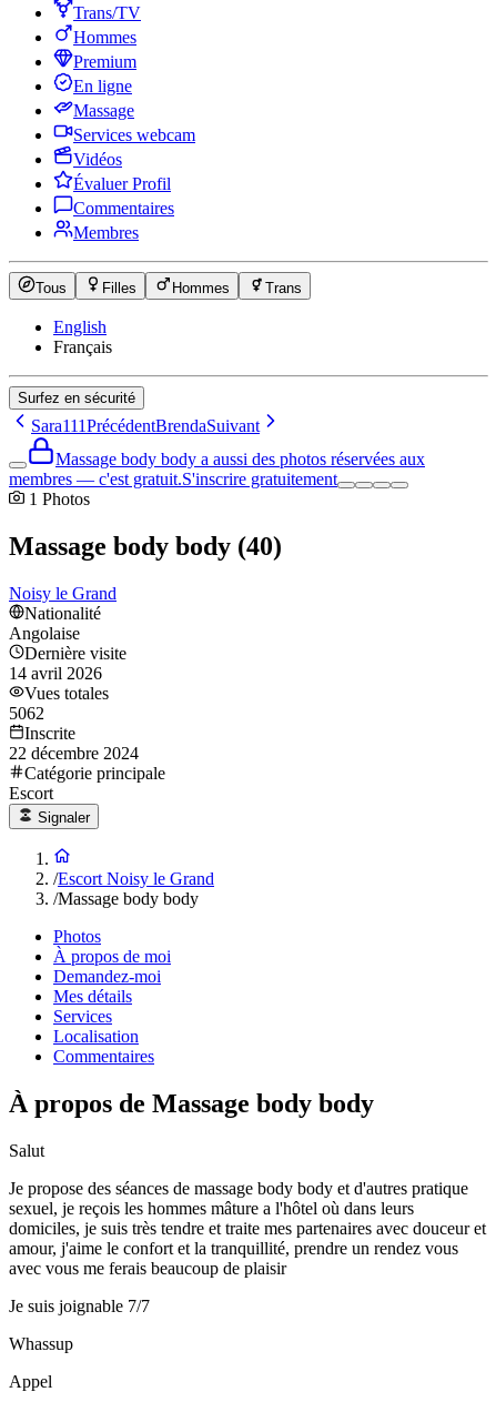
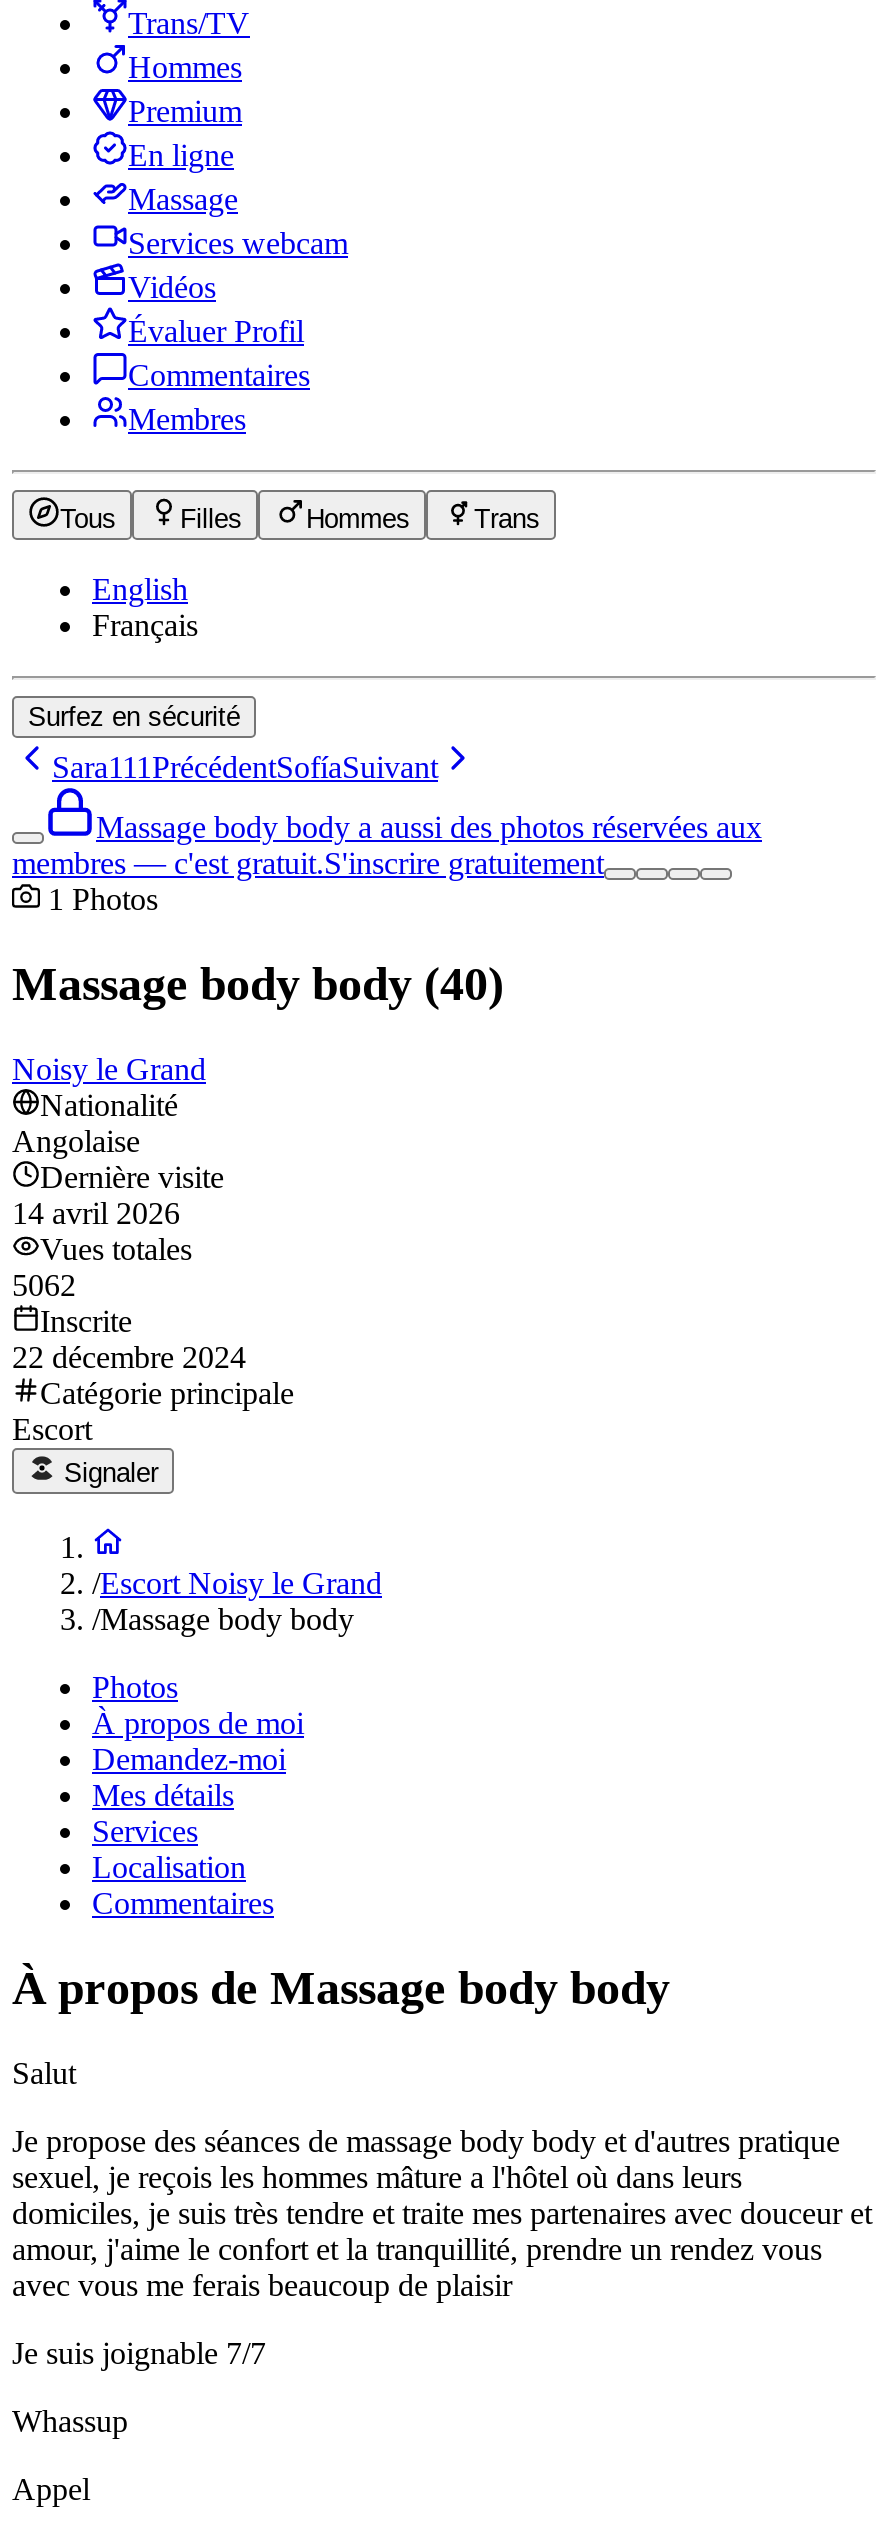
[31,416,260,435] Sara111 PrécédentBrendaSuivant -> [52,750,438,784] Sara111 PrécédentSofíaSuivant

